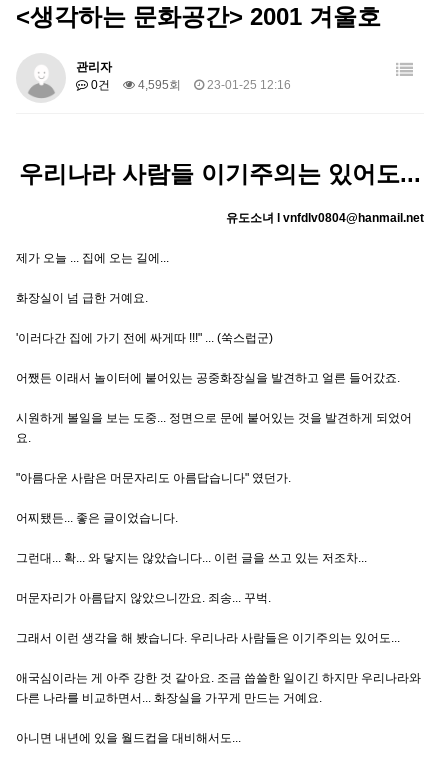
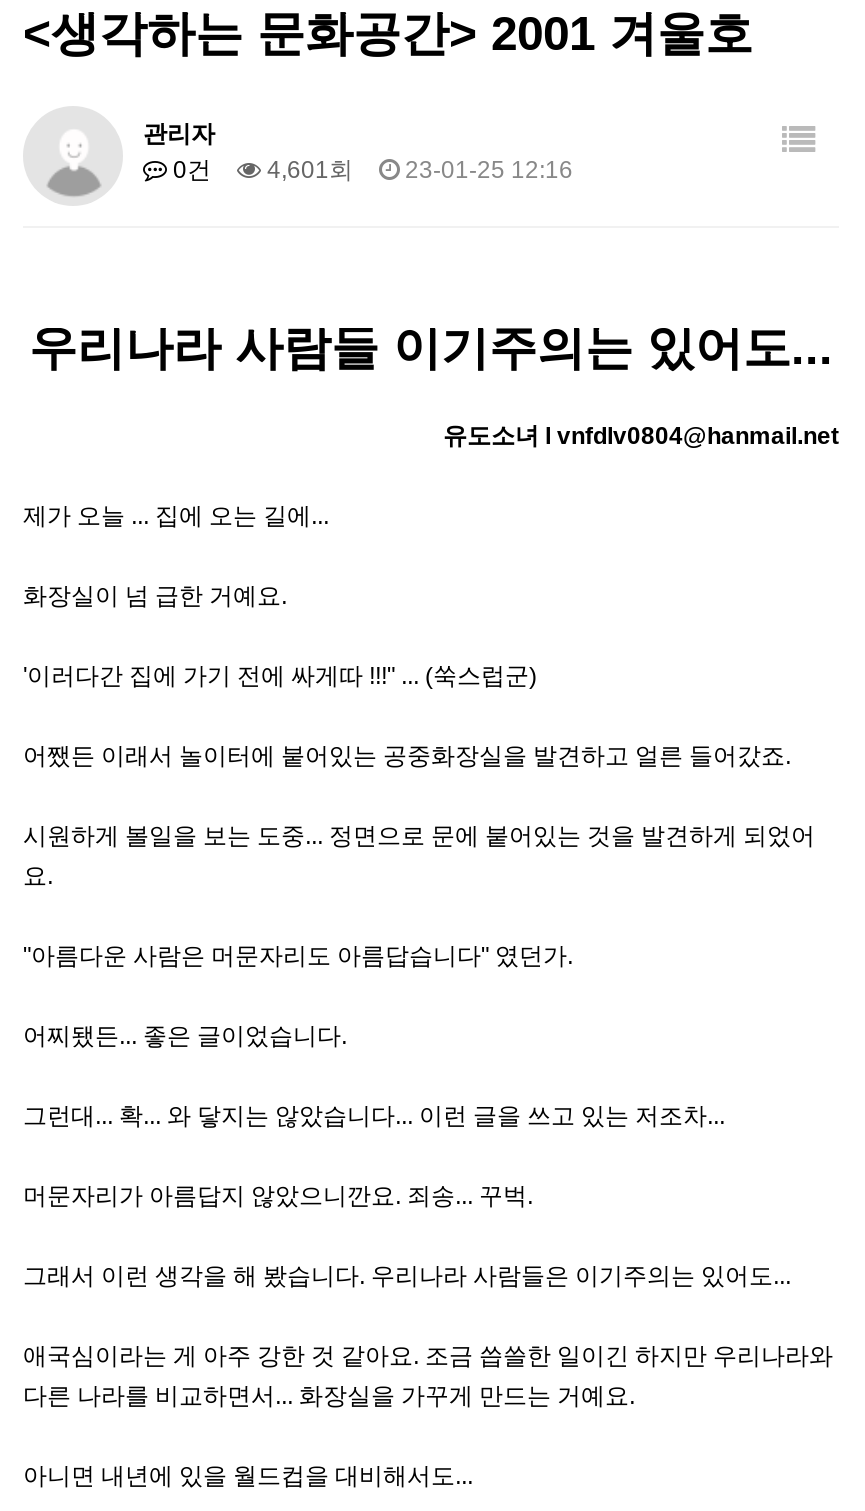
[88,78,291,92] 0건 4,595회 23-01-25 12:16 -> [167,156,573,184] 0건 4,601회 23-01-25 12:16

